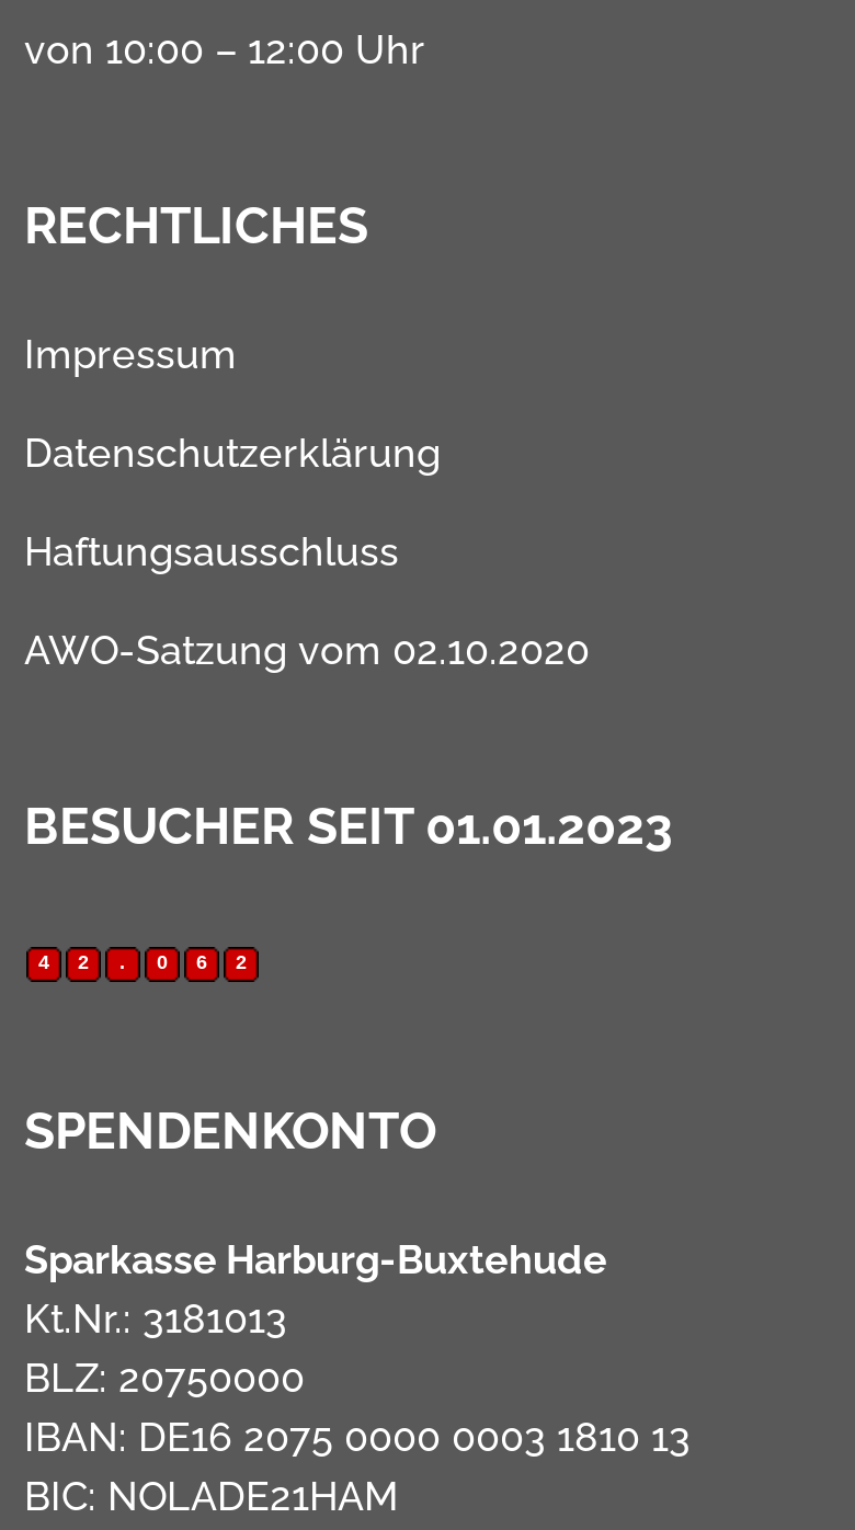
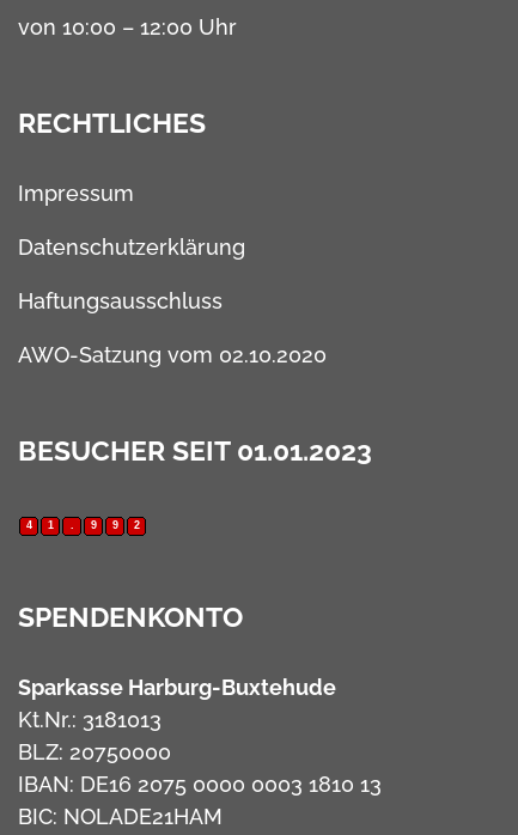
[78,951,89,973] 2 -> [47,519,53,531] 1
[157,951,168,973] 0 -> [90,519,96,531] 9
[196,951,207,973] 6 -> [112,519,118,531] 9

